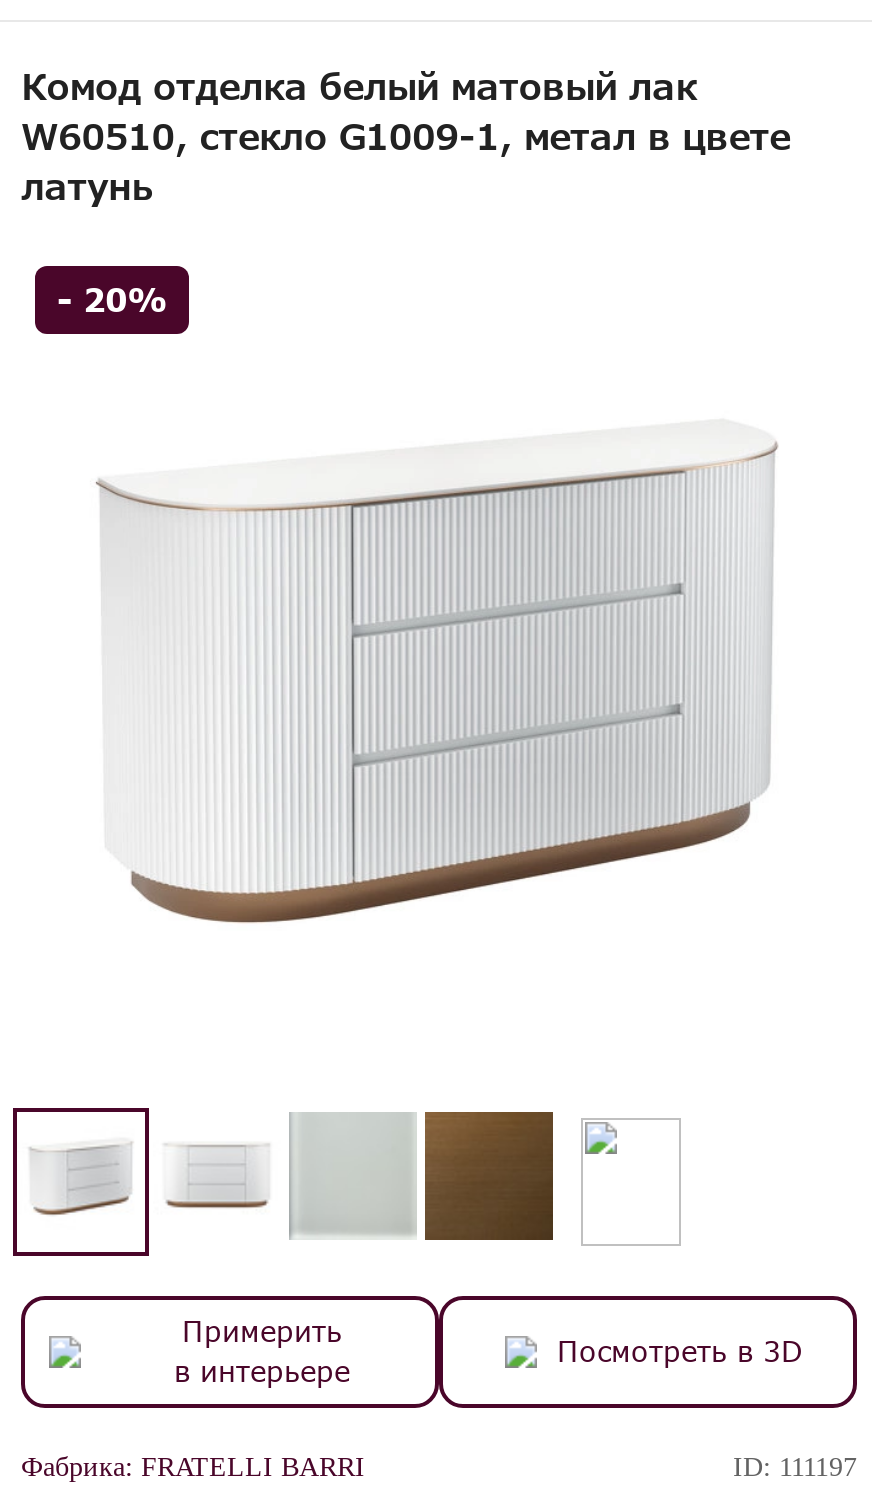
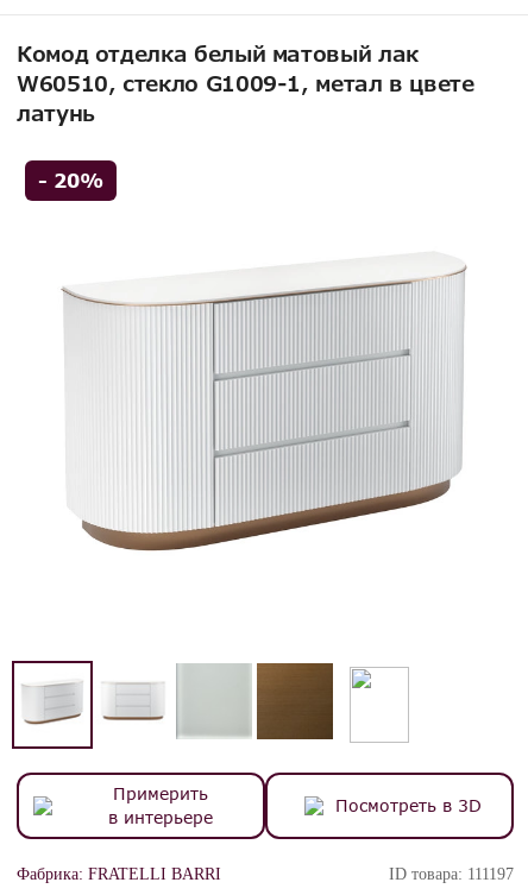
[733,1452,857,1482] ID: 111197 -> [389,865,514,883] ID товара: 111197

